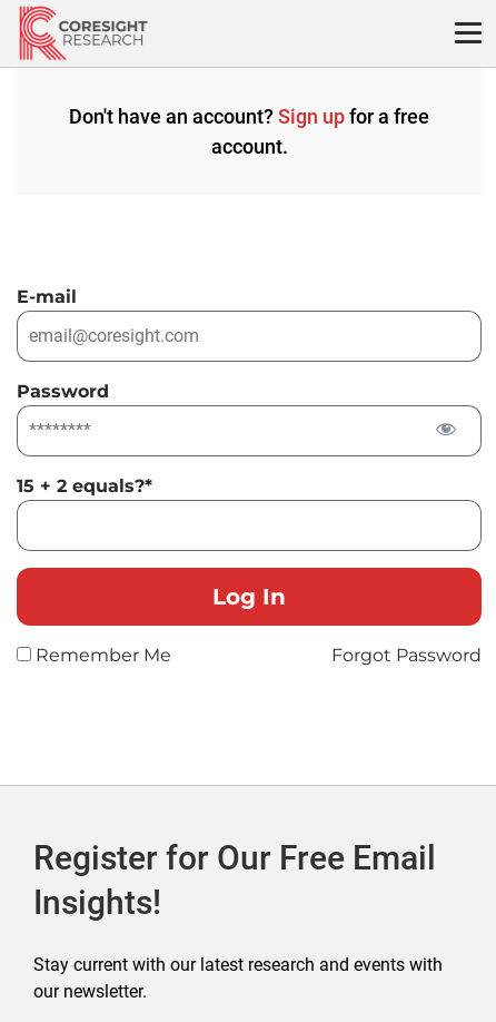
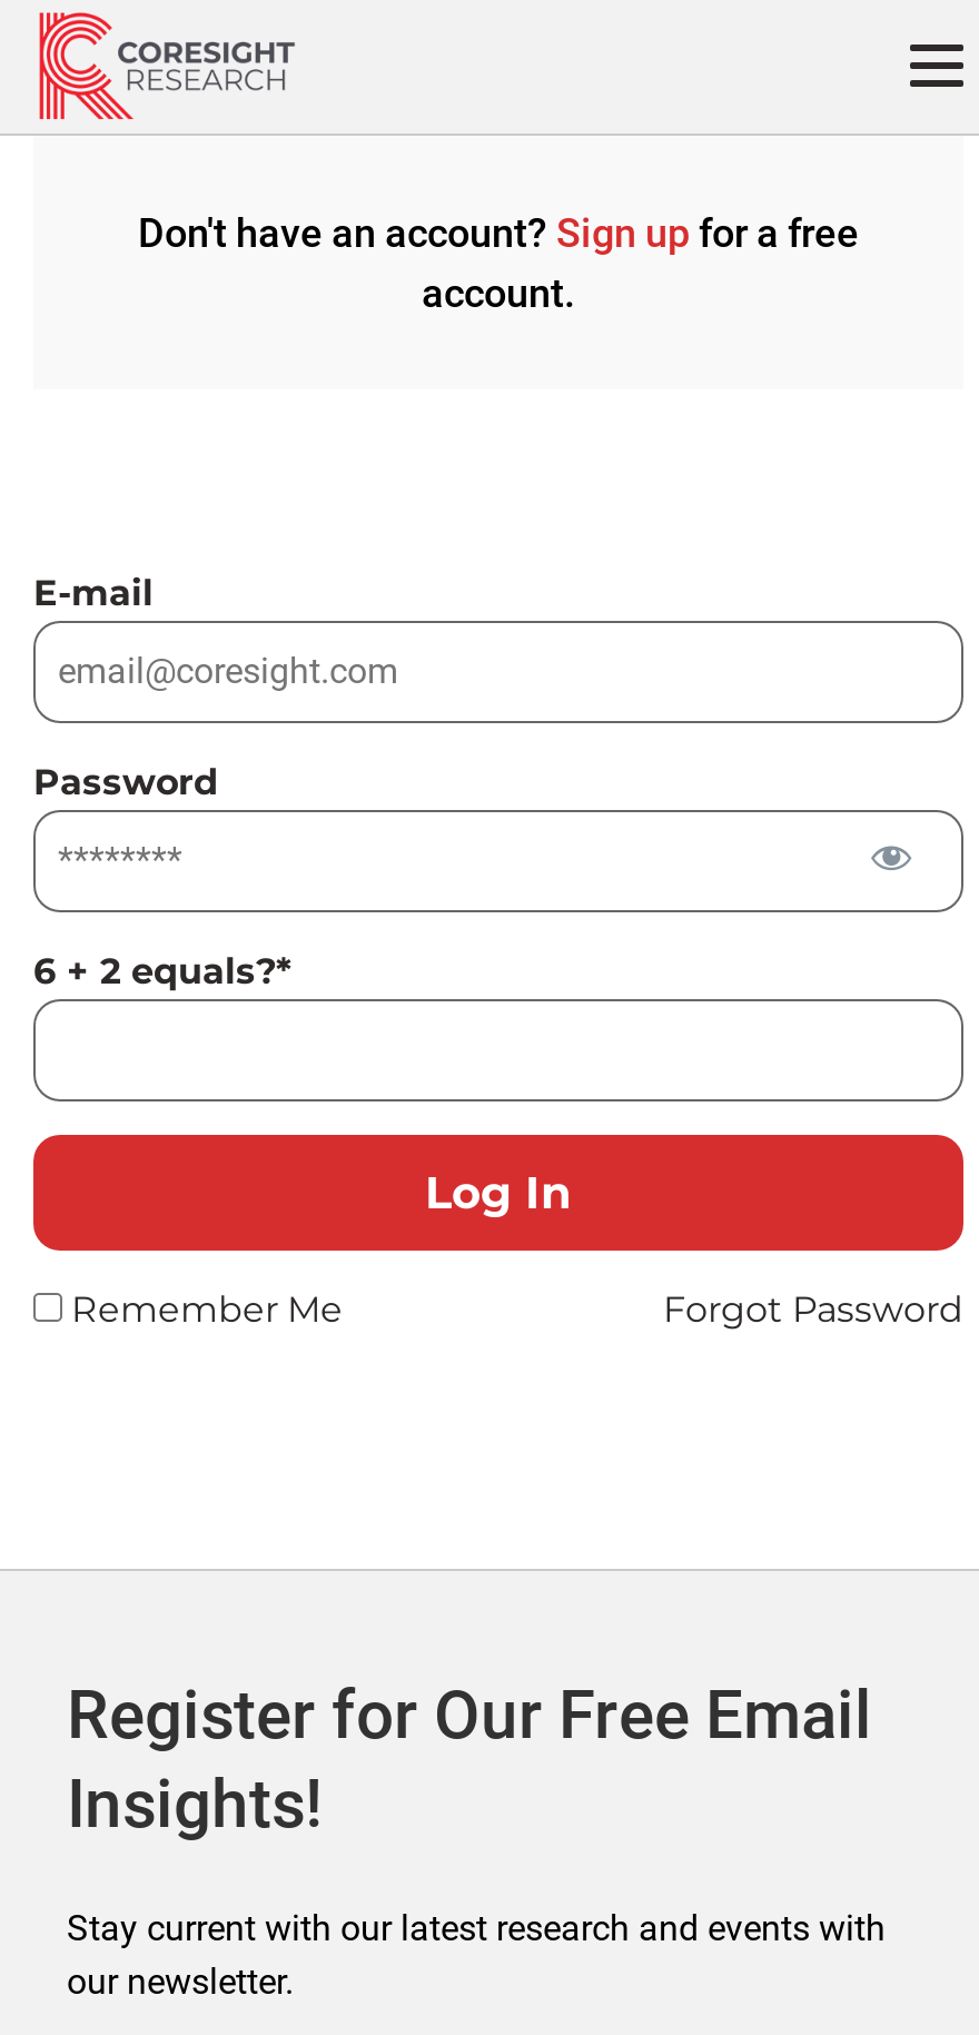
[17,475,152,496] 15 + 2 equals?* -> [33,949,291,992] 6 + 2 equals?*

